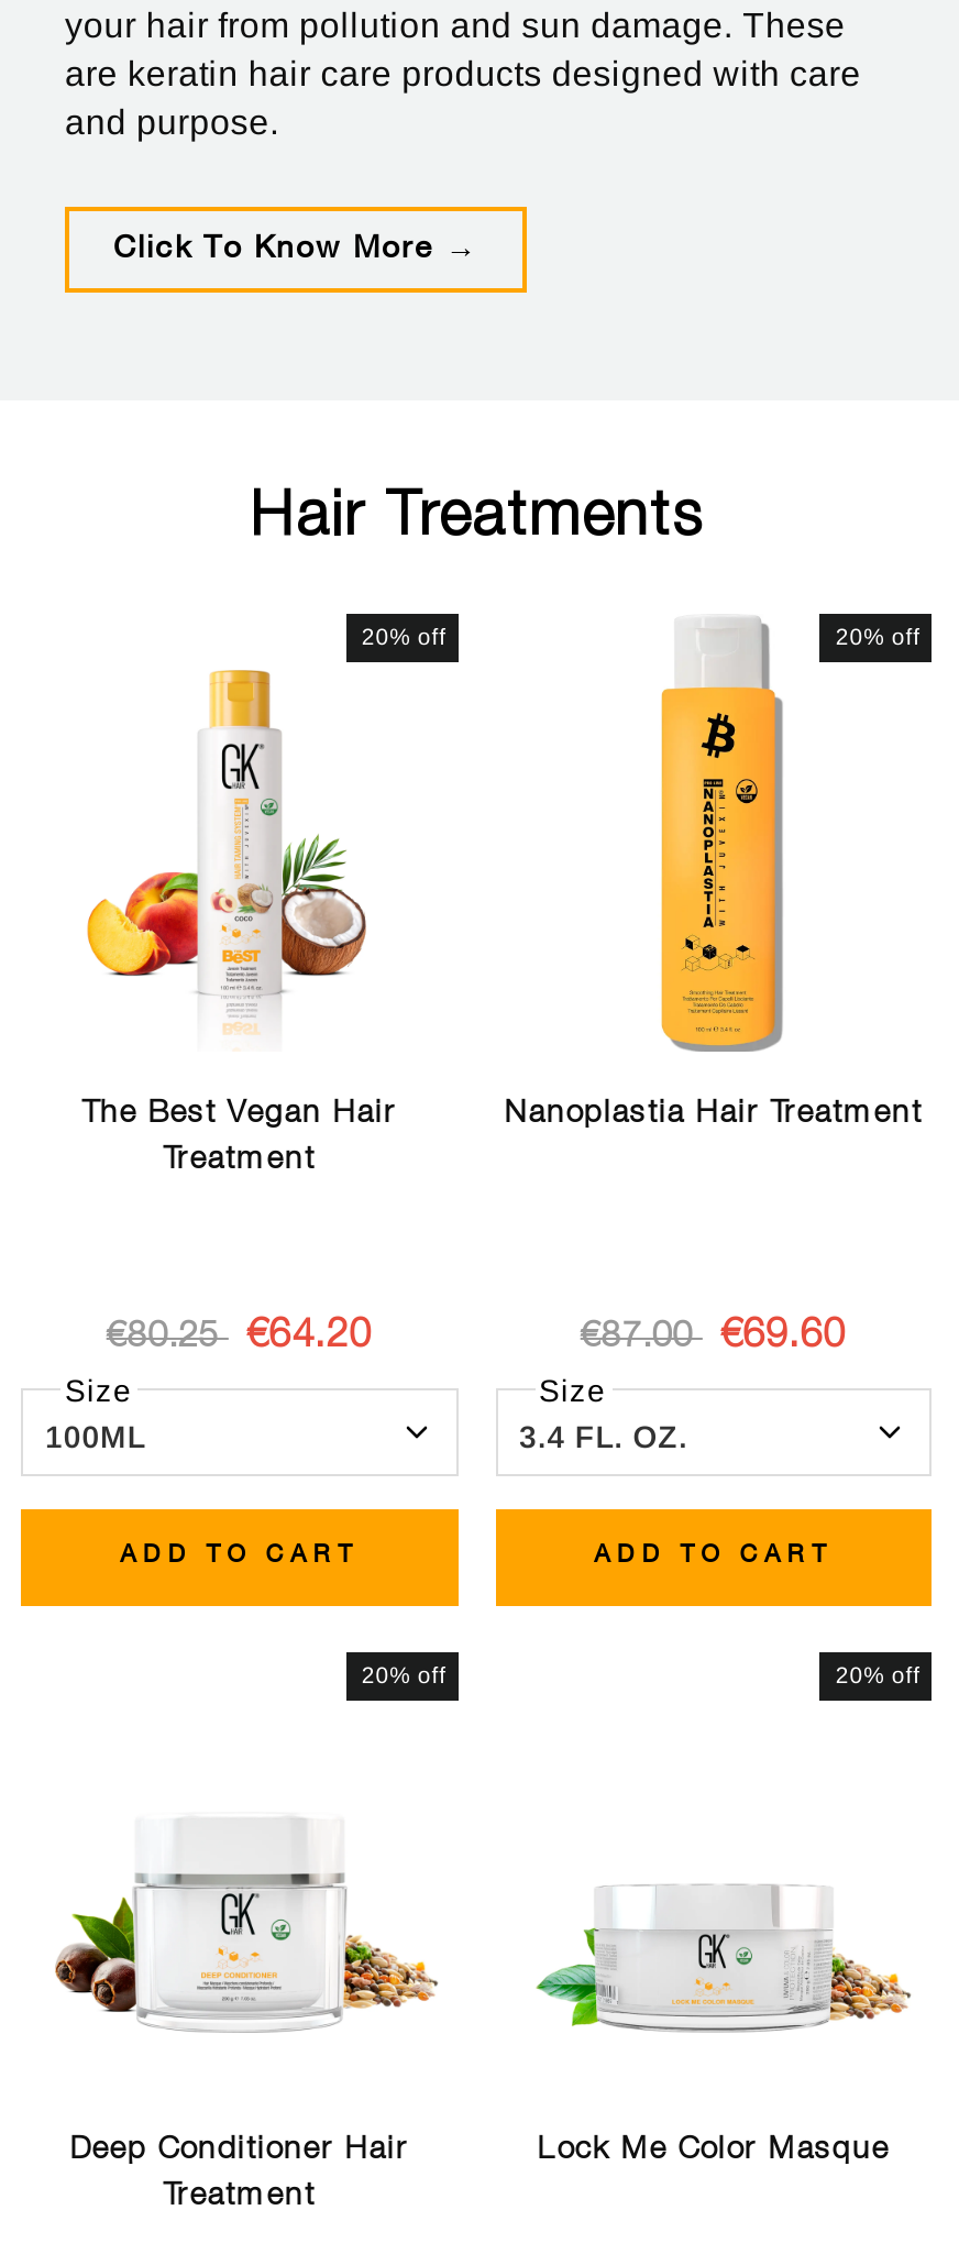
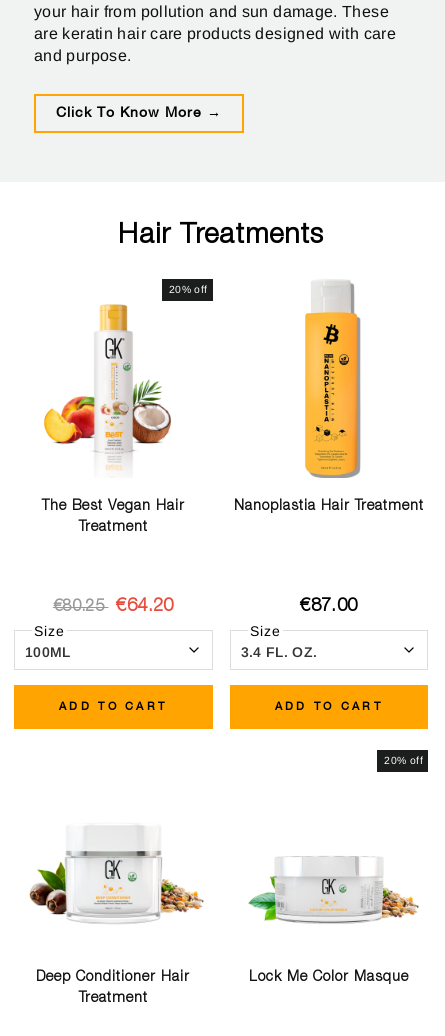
[836,625,921,649] 20% off -> none
[580,1315,846,1354] €87.00 €69.60 -> [300,597,357,615] €87.00
[362,1662,447,1686] 20% off -> none

